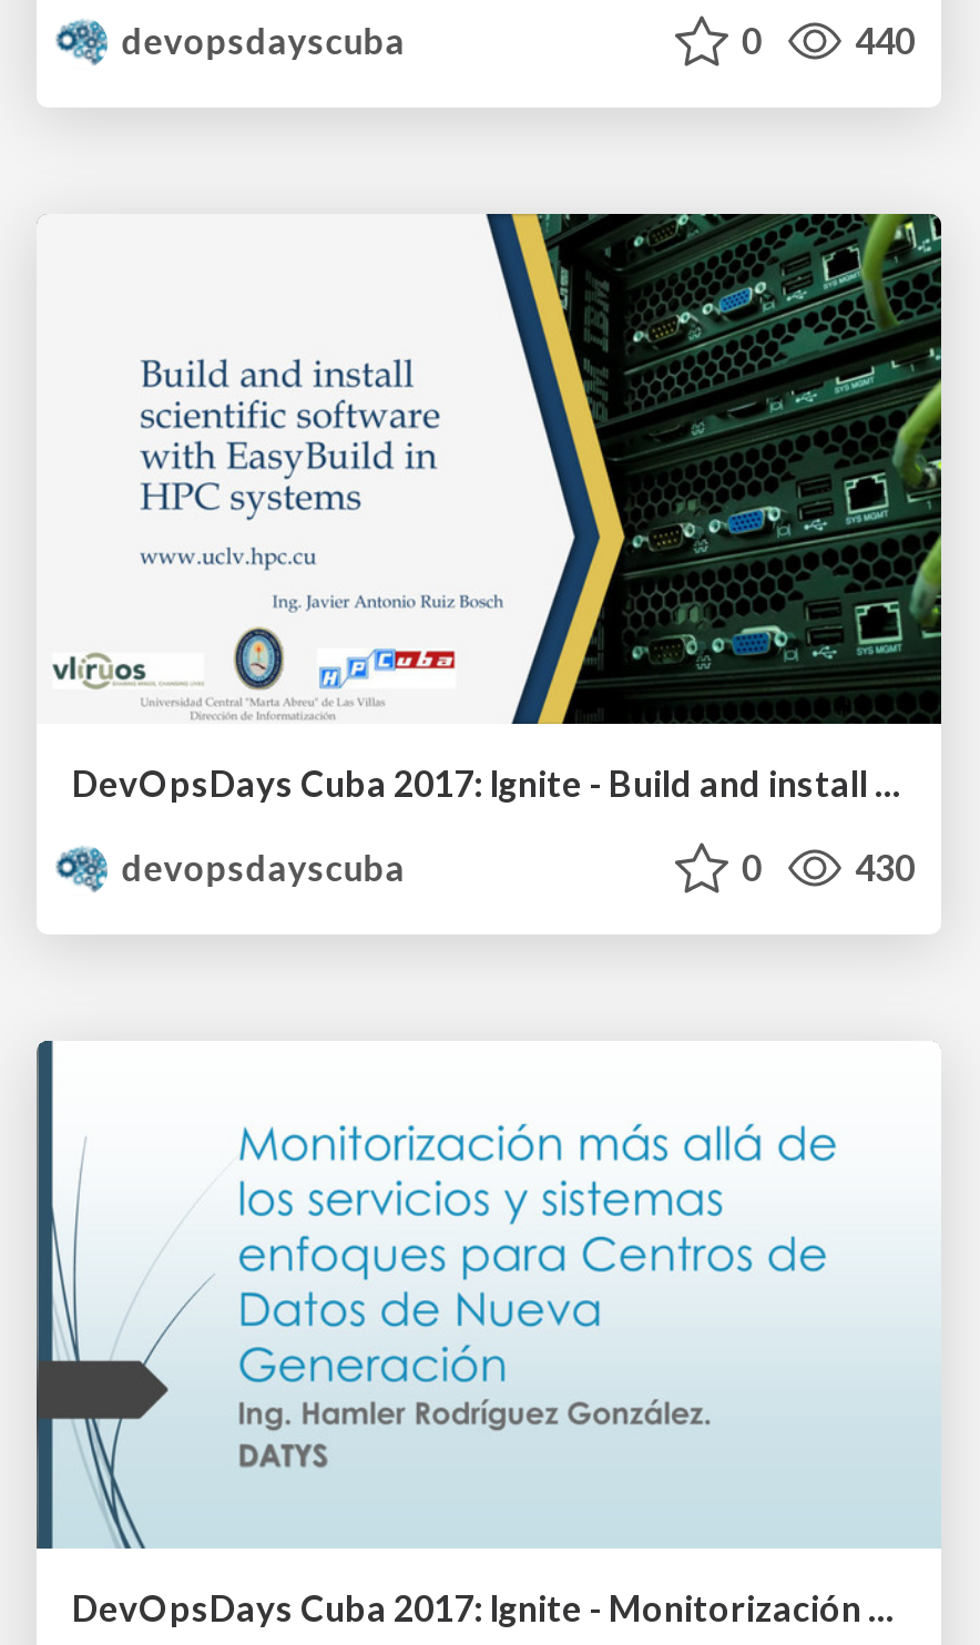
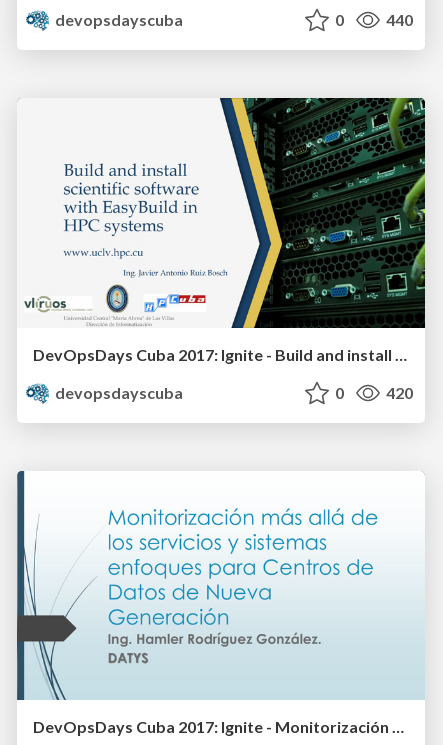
[848,845,915,887] 430 -> [383,383,413,402] 420

